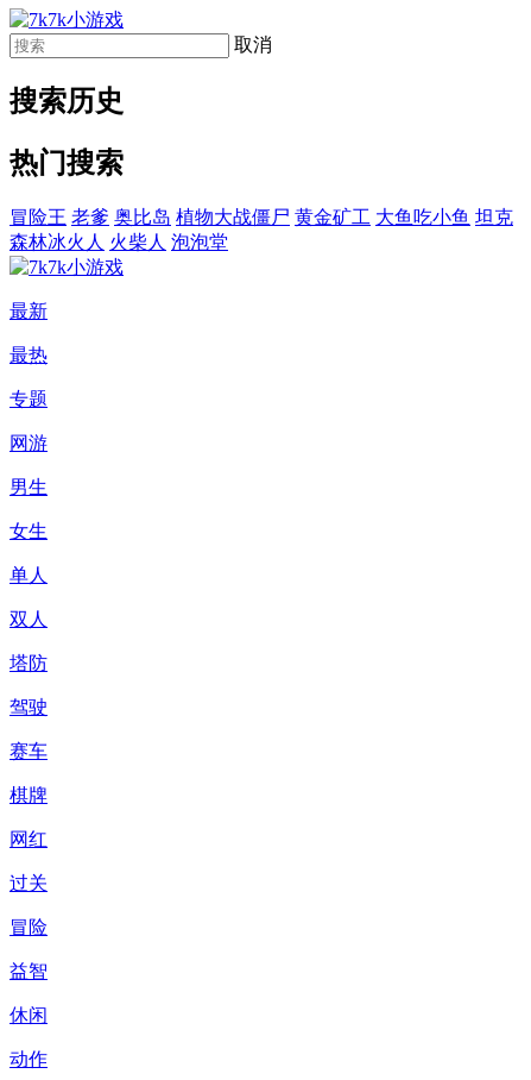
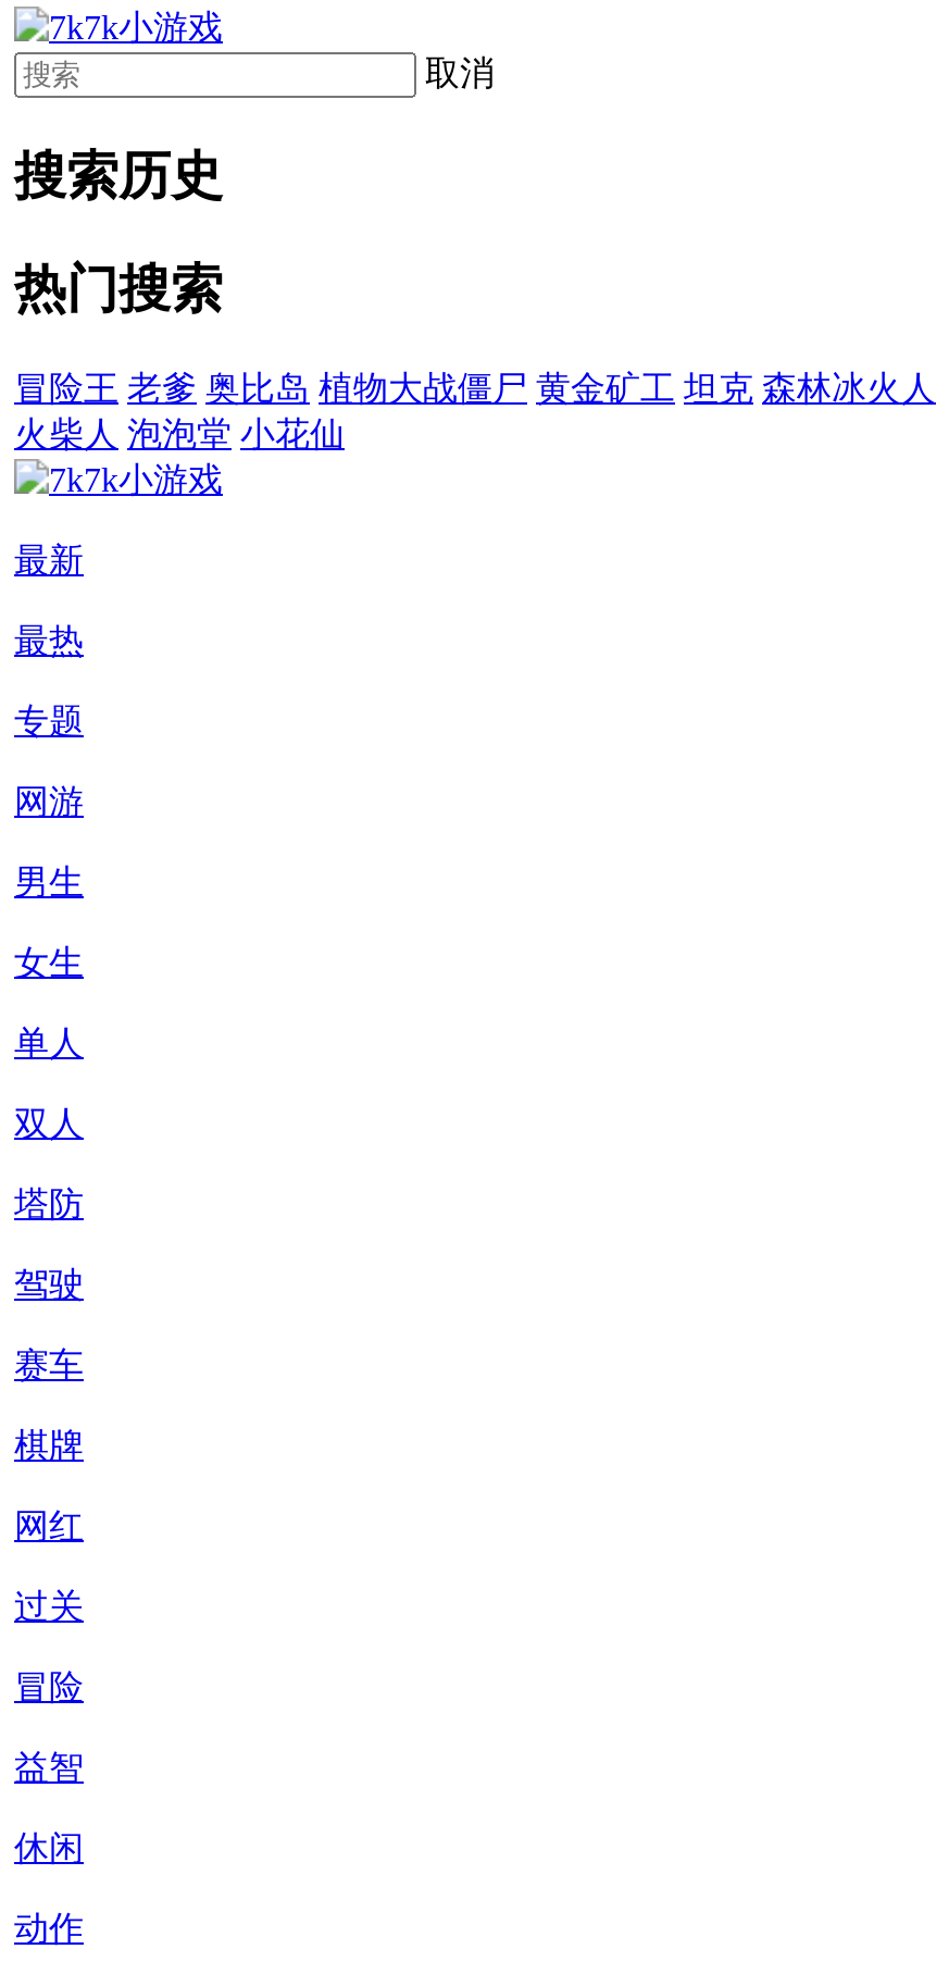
[10,207,513,252] 冒险王 老爹 奥比岛 植物大战僵尸 黄金矿工 大鱼吃小鱼 坦克 | 森林冰火人 火柴人 泡泡堂 -> [14,369,936,452] 冒险王 老爹 奥比岛 植物大战僵尸 黄金矿工 坦克 森林冰火人 | 火柴人 泡泡堂 小花仙

